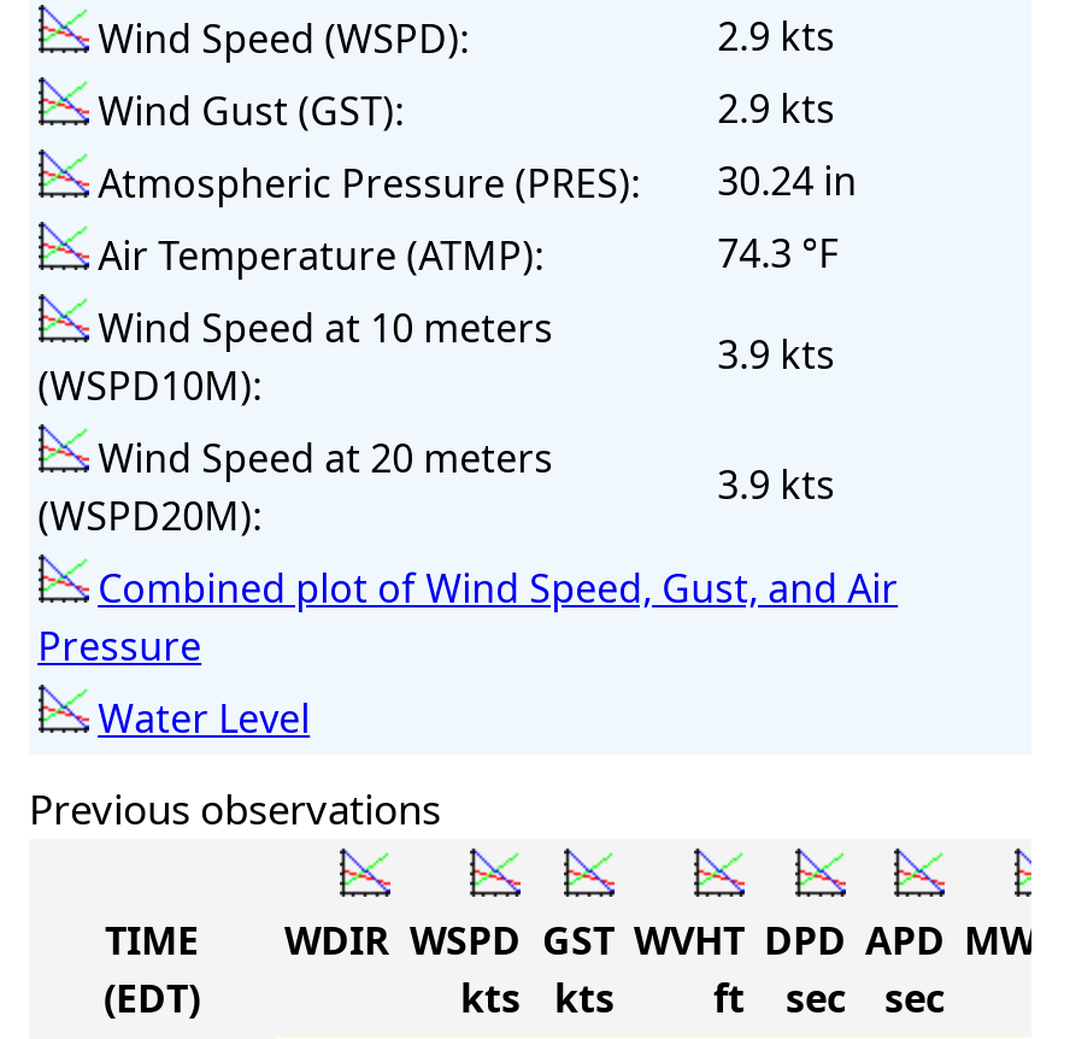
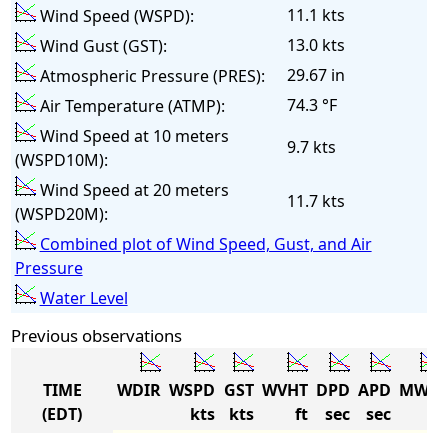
[717,10,835,63] 2.9 kts -> [287,4,345,26] 11.1 kts
[717,82,835,135] 2.9 kts -> [287,34,345,56] 13.0 kts
[88,155,857,210] Atmospheric Pressure (PRES): 30.24 in -> [36,64,345,87] Atmospheric Pressure (PRES): 29.67 in
[717,328,835,381] 3.9 kts -> [287,136,336,158] 9.7 kts
[717,458,835,511] 3.9 kts -> [287,190,345,212] 11.7 kts

